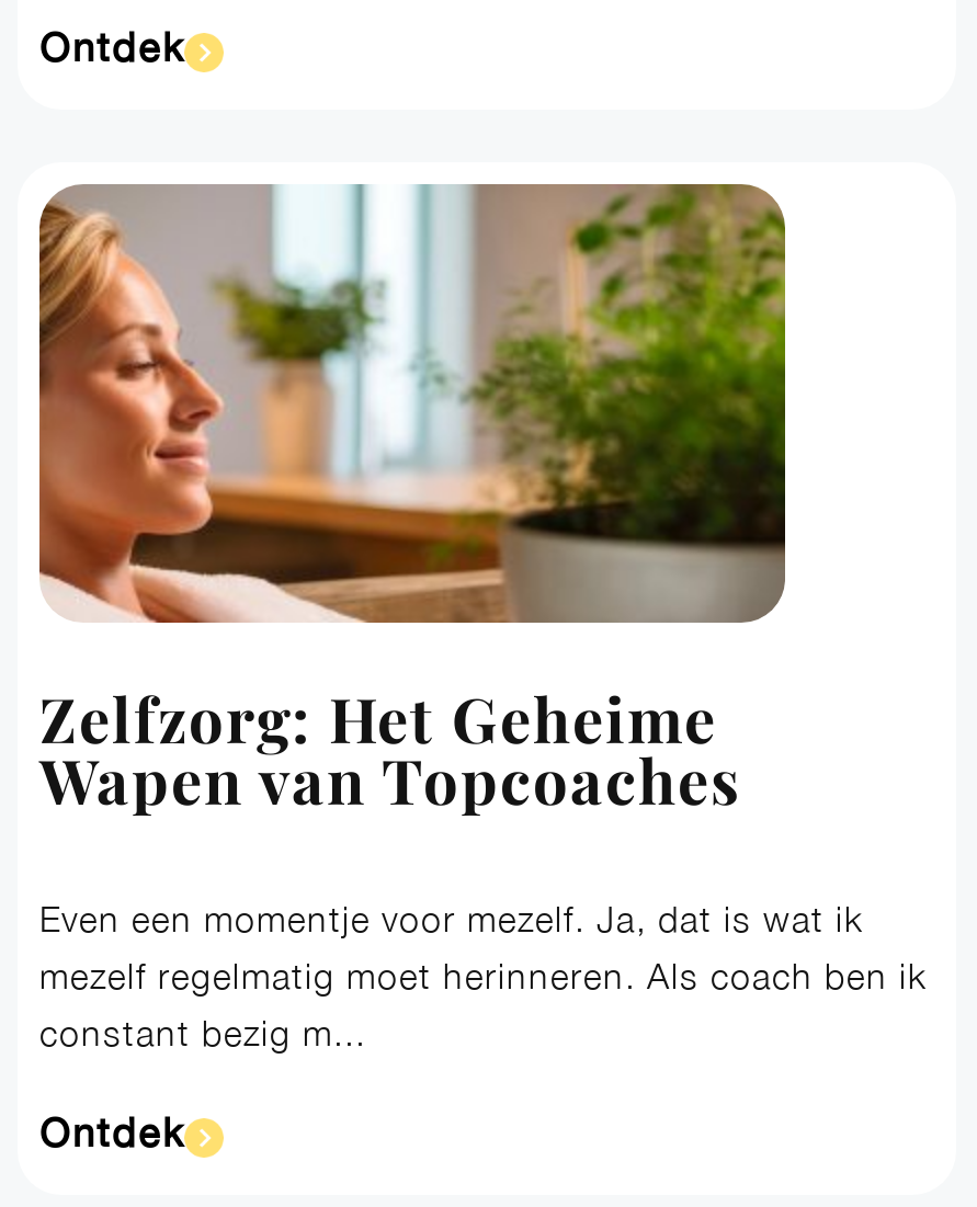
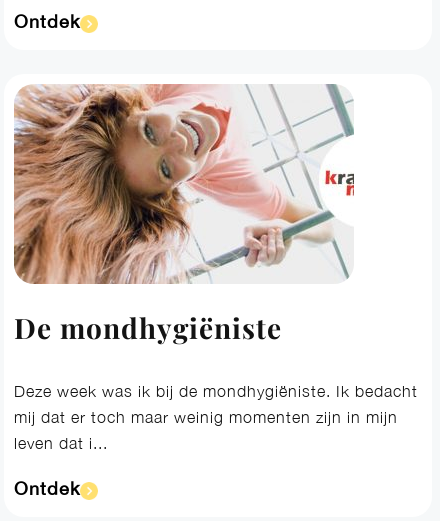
[37,182,787,820] [image] | Zelfzorg: Het Geheime | Wapen van Topcoaches -> [14,83,355,346] [image] | De mondhygiëniste
[39,899,928,1053] Even een momentje voor mezelf. Ja, dat is wat ik | mezelf regelmatig moet herinneren. Als coach ben ik | constant bezig m... -> [14,382,418,452] Deze week was ik bij de mondhygiëniste. Ik bedacht | mij dat er toch maar weinig momenten zijn in mijn | leven dat i...

